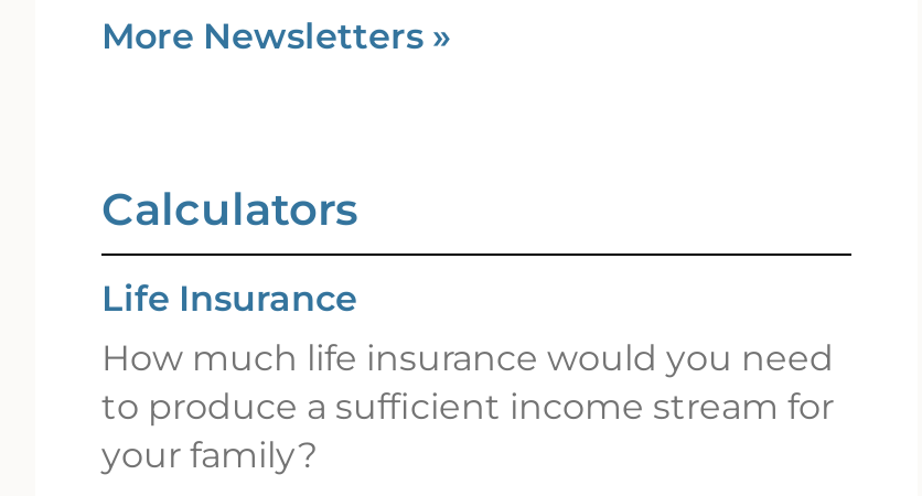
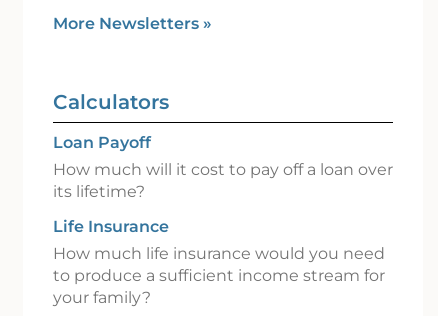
none -> [53,133,393,201] Loan Payoff | How much will it cost to pay off a loan over | its lifetime?

